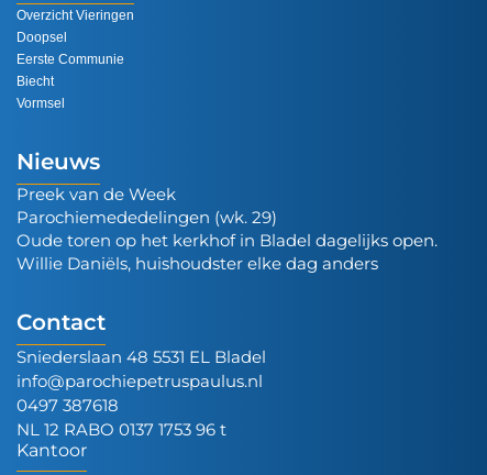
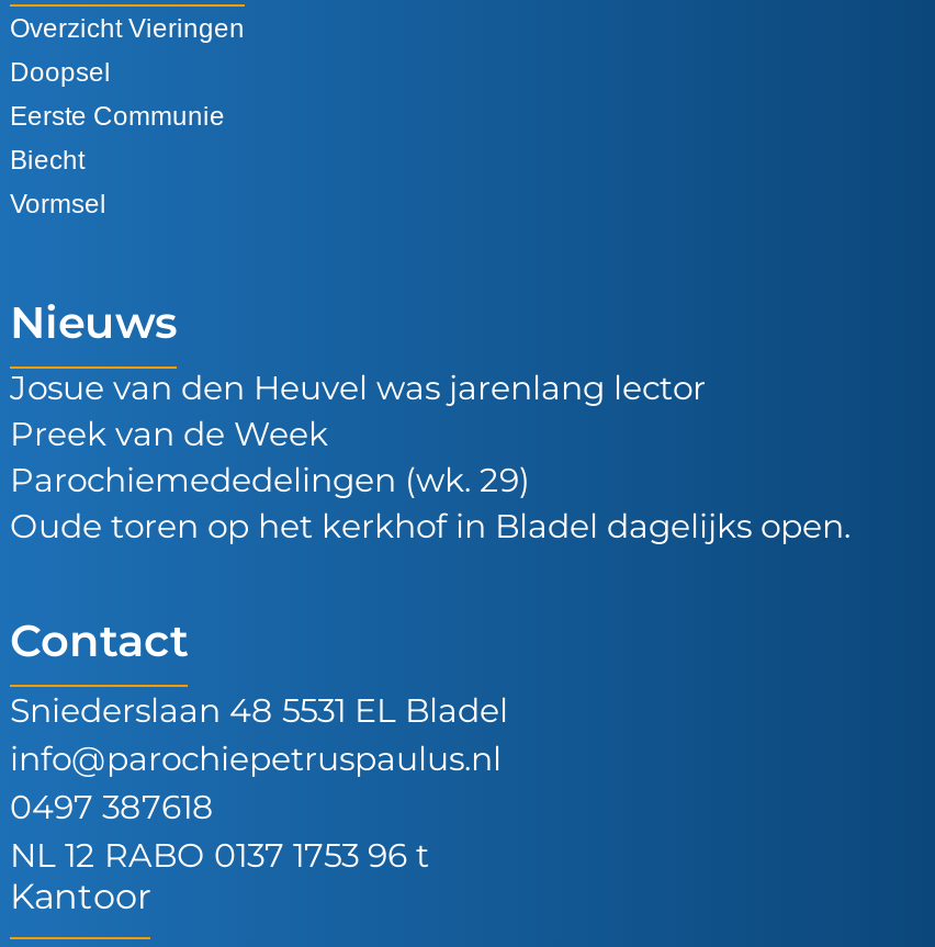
none -> [10,366,706,408] Josue van den Heuvel was jarenlang lector
moved [16,184,438,251] -> [10,412,850,546]: Preek van de Week | Parochiemededelingen (wk. 29) | Oude toren op het kerkhof in Bladel dagelijks open.
[16,253,378,274] Willie Daniëls, huishoudster elke dag anders -> none

